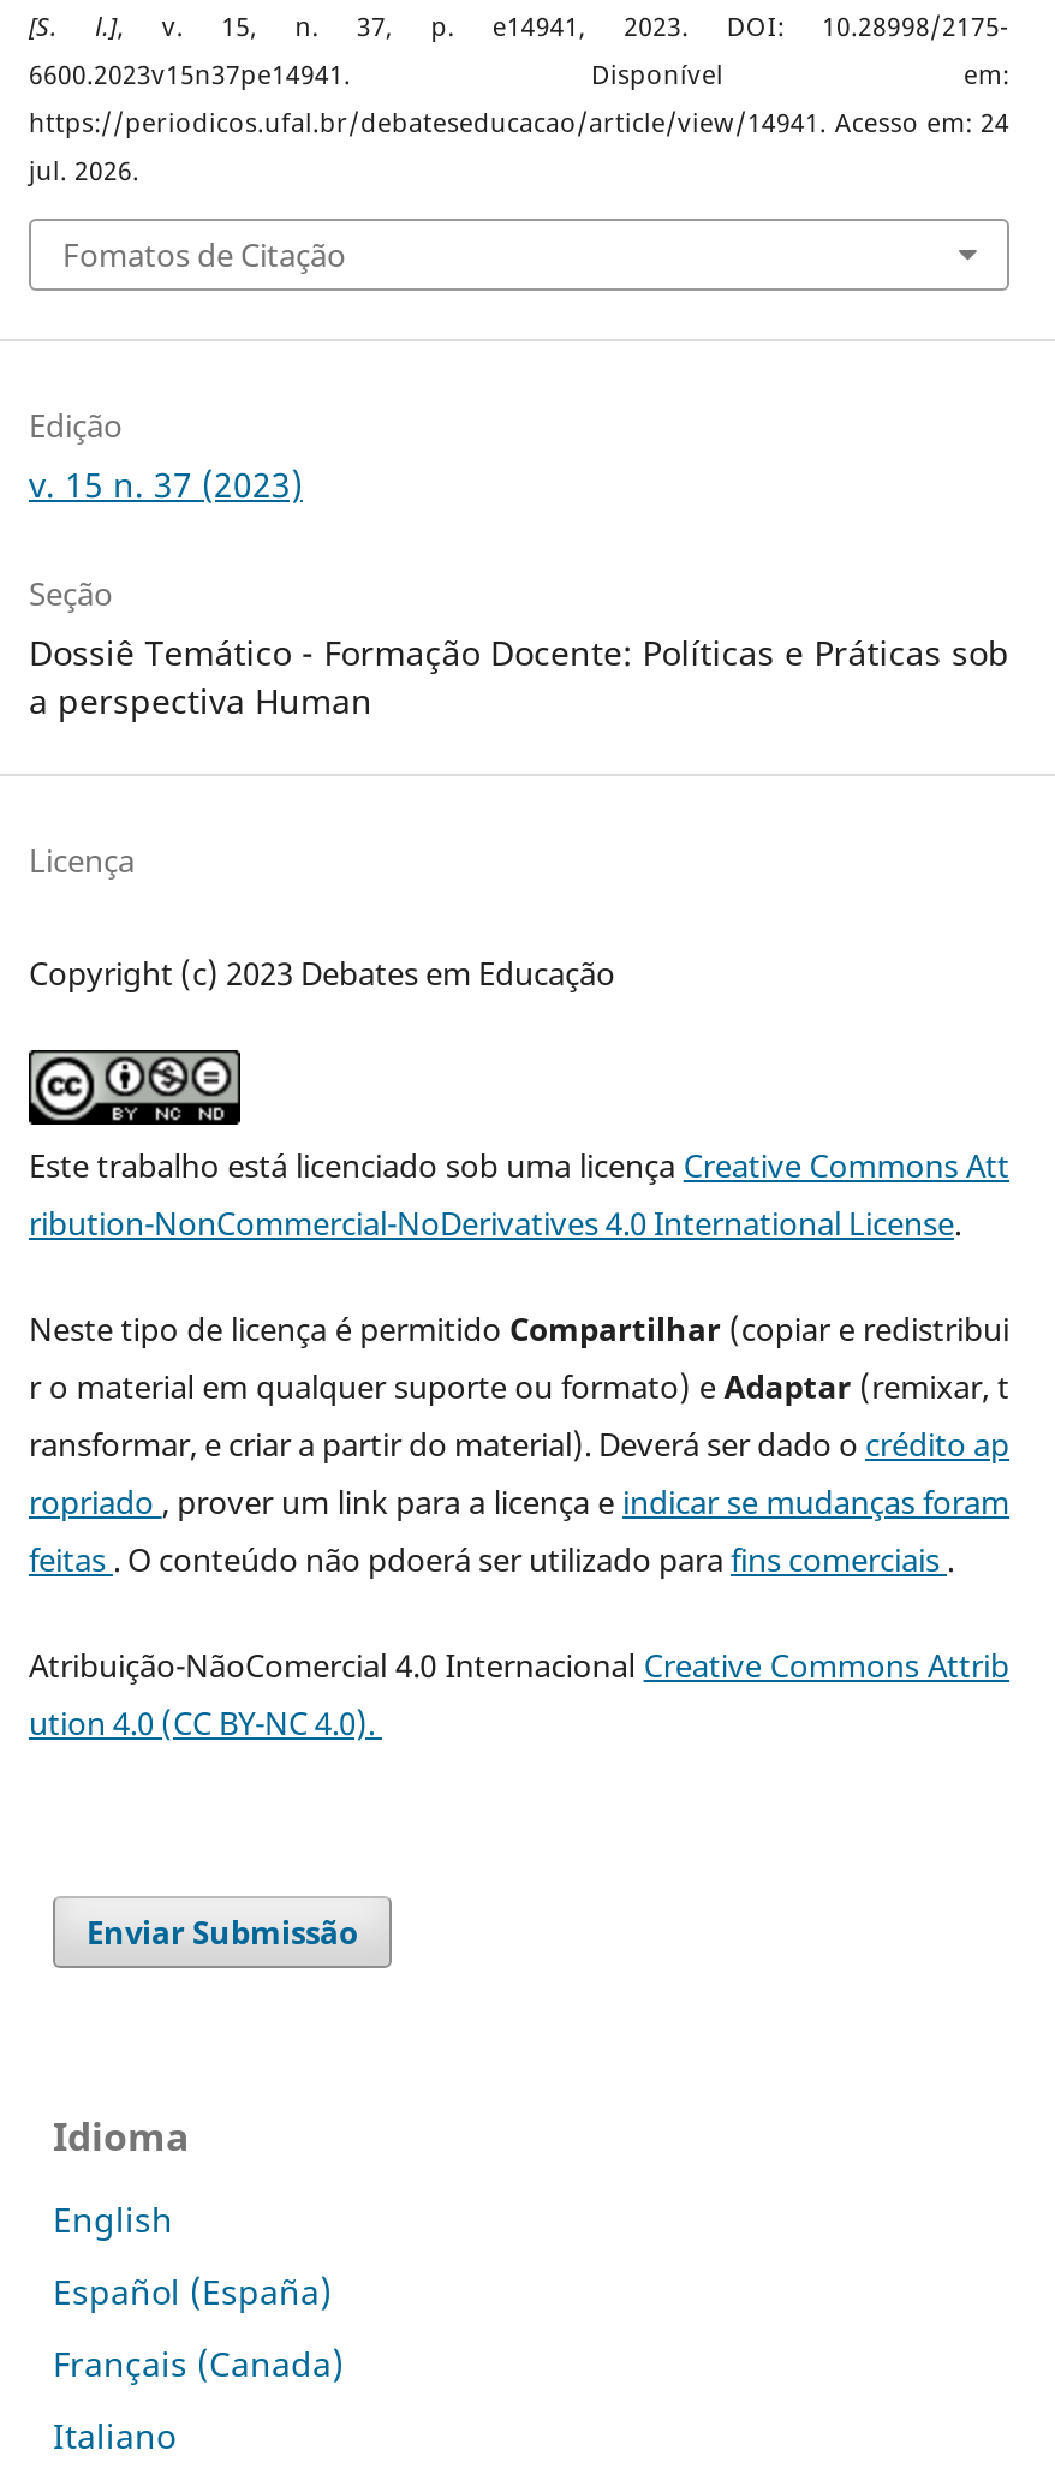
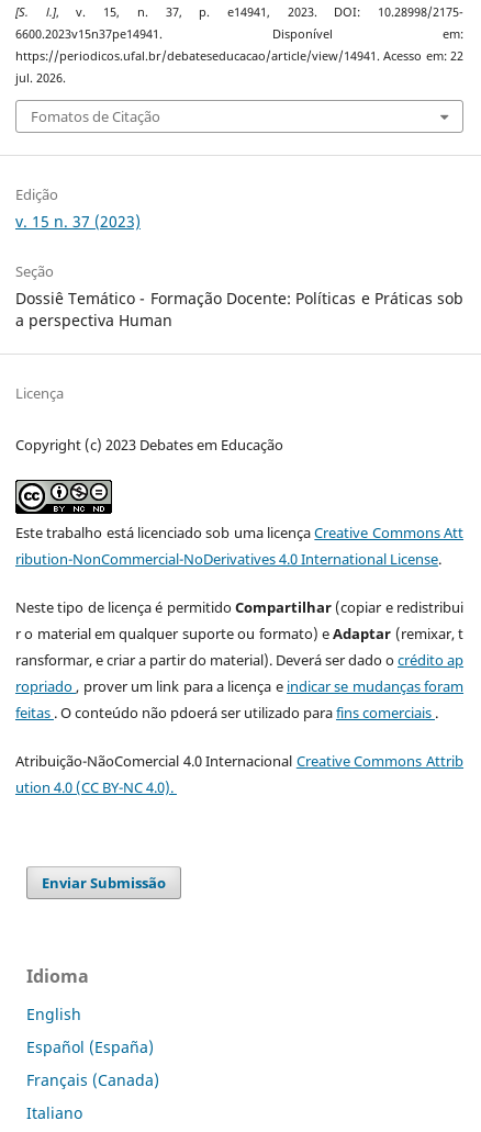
[29,105,1009,139] https://periodicos.ufal.br/debateseducacao/article/view/14941. Acesso em: 24 -> [15,48,463,63] https://periodicos.ufal.br/debateseducacao/article/view/14941. Acesso em: 22

